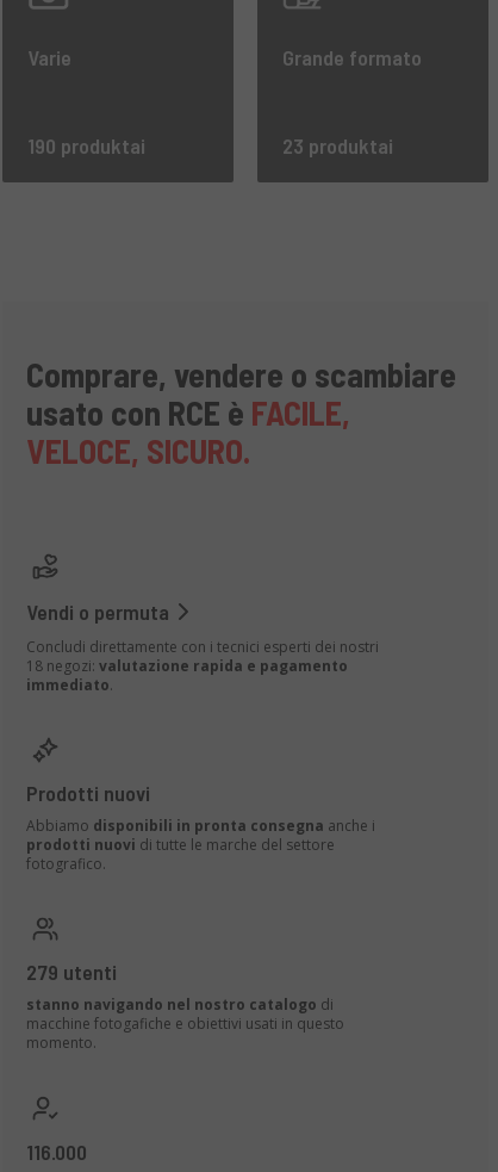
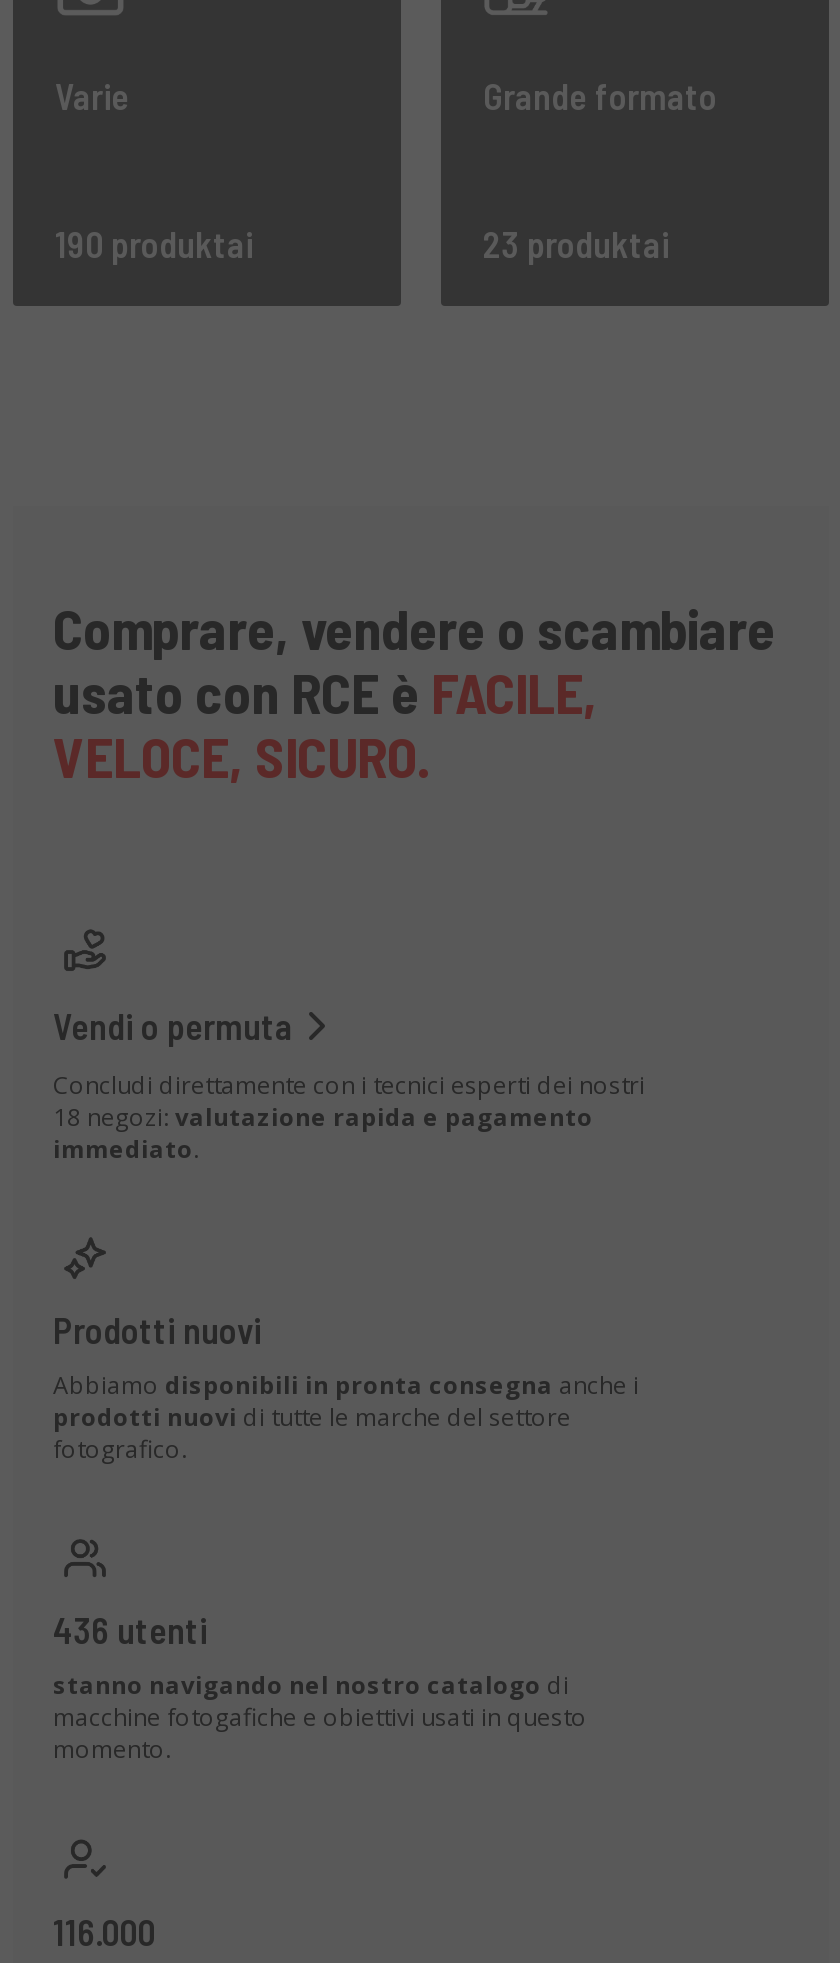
[26,959,117,985] 279 utenti -> [53,1609,207,1653] 436 utenti

